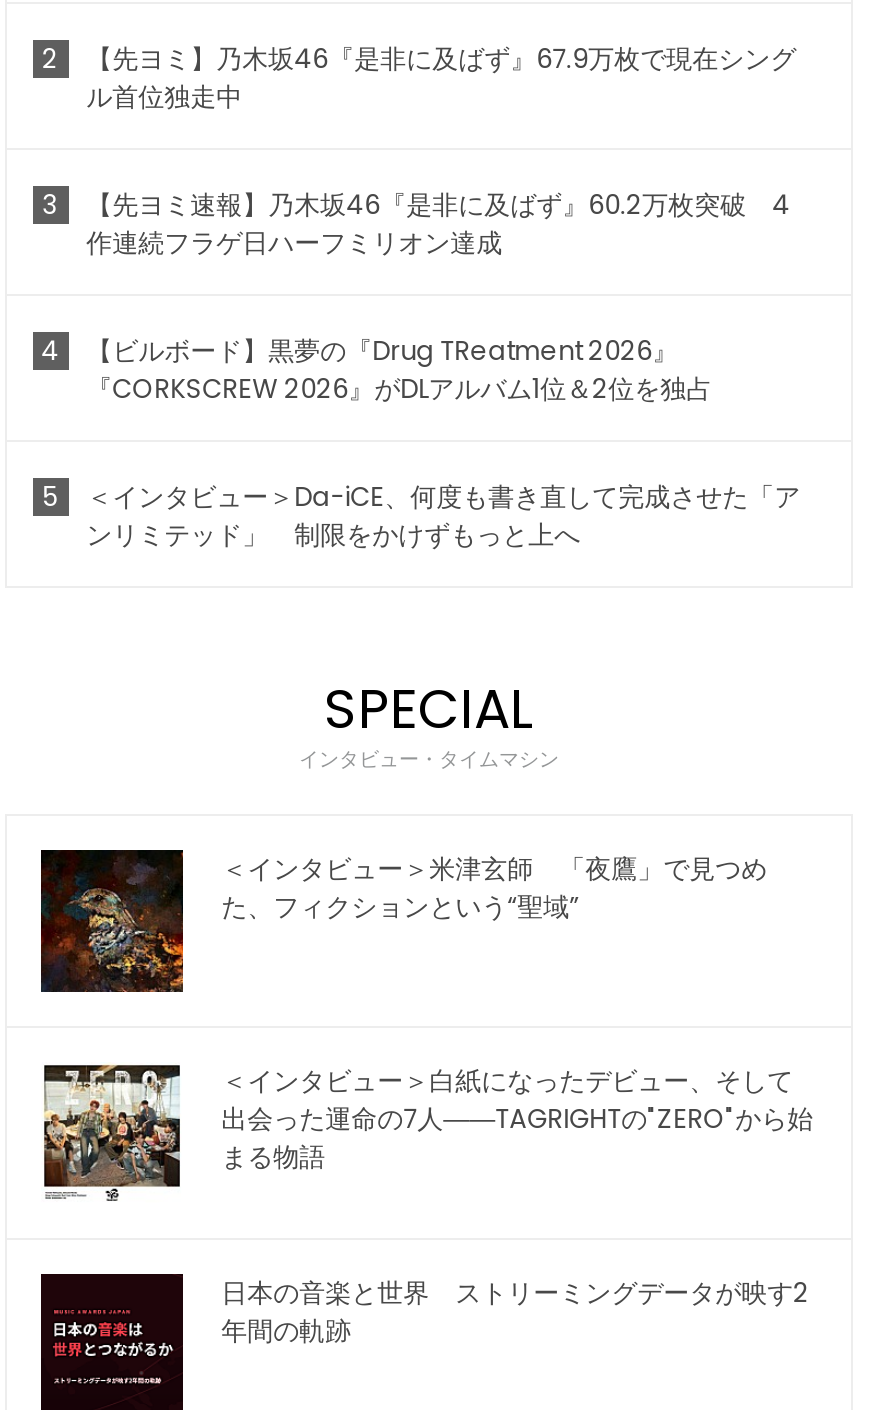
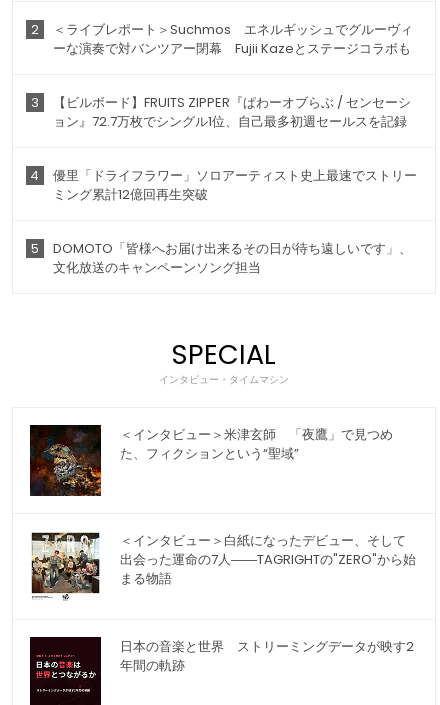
[86,40,796,116] 【先ヨミ】乃木坂46『是非に及ばず』67.9万枚で現在シング | ル首位独走中 -> [53,20,413,58] ＜ライブレポート＞Suchmos エネルギッシュでグルーヴィ | ーな演奏で対バンツアー閉幕 Fujii Kazeとステージコラボも
[86,186,790,262] 【先ヨミ速報】乃木坂46『是非に及ばず』60.2万枚突破 4 | 作連続フラゲ日ハーフミリオン達成 -> [53,93,411,131] 【ビルボード】FRUITS ZIPPER『ぱわーオブらぶ / センセーシ | ョン』72.7万枚でシングル1位、自己最多初週セールスを記録
[86,332,712,408] 【ビルボード】黒夢の『Drug TReatment 2026』 | 『CORKSCREW 2026』がDLアルバム1位＆2位を独占 -> [53,166,417,204] 優里「ドライフラワー」ソロアーティスト史上最速でストリー | ミング累計12億回再生突破
[86,478,800,554] ＜インタビュー＞Da-iCE、何度も書き直して完成させた「ア | ンリミテッド」 制限をかけずもっと上へ -> [53,239,412,277] DOMOTO「皆様へお届け出来るその日が待ち遠しいです」、 | 文化放送のキャンペーンソング担当

